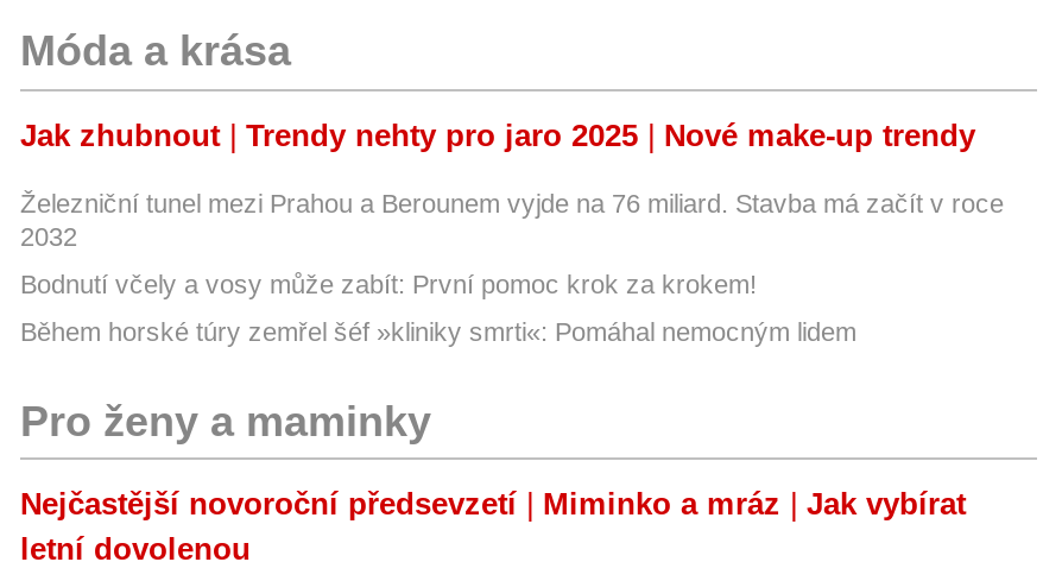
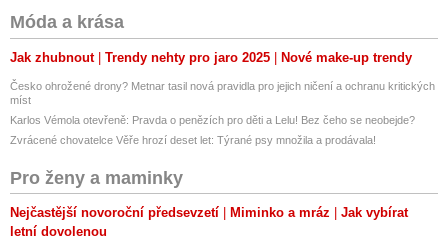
[20,188,1004,250] Železniční tunel mezi Prahou a Berounem vyjde na 76 miliard. Stavba má začít v roce | 2032 -> [10,80,435,106] Česko ohrožené drony? Metnar tasil nová pravidla pro jejich ničení a ochranu kritických | míst
[20,269,757,298] Bodnutí včely a vosy může zabít: První pomoc krok za krokem! -> [10,114,415,126] Karlos Vémola otevřeně: Pravda o penězích pro děti a Lelu! Bez čeho se neobejde?
[20,317,856,345] Během horské túry zemřel šéf »kliniky smrti«: Pomáhal nemocným lidem -> [10,134,376,146] Zvrácené chovatelce Věře hrozí deset let: Týrané psy množila a prodávala!

